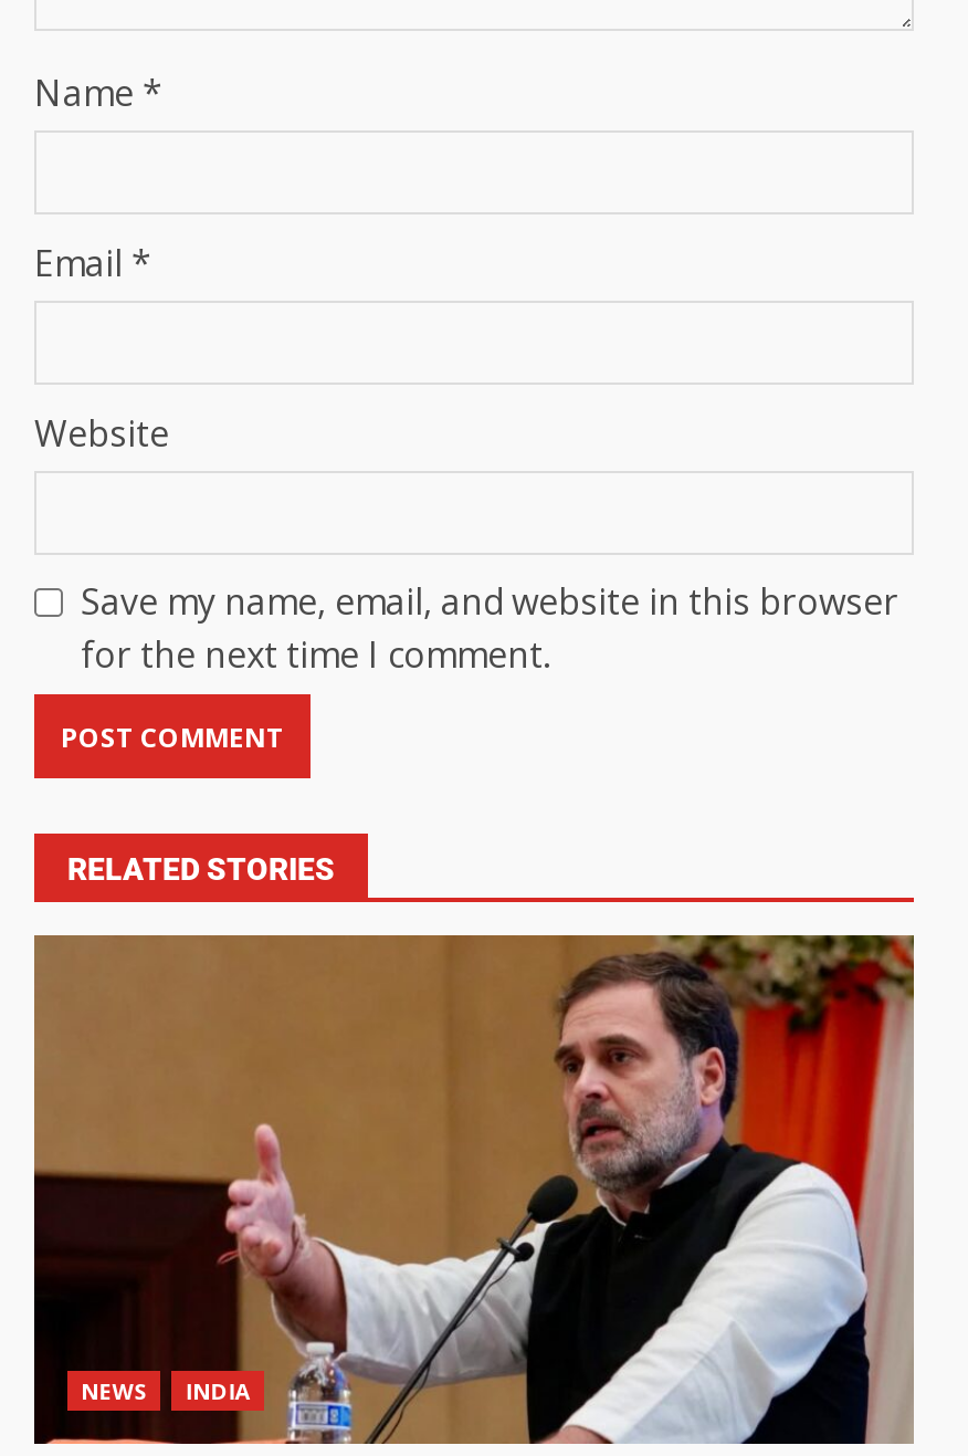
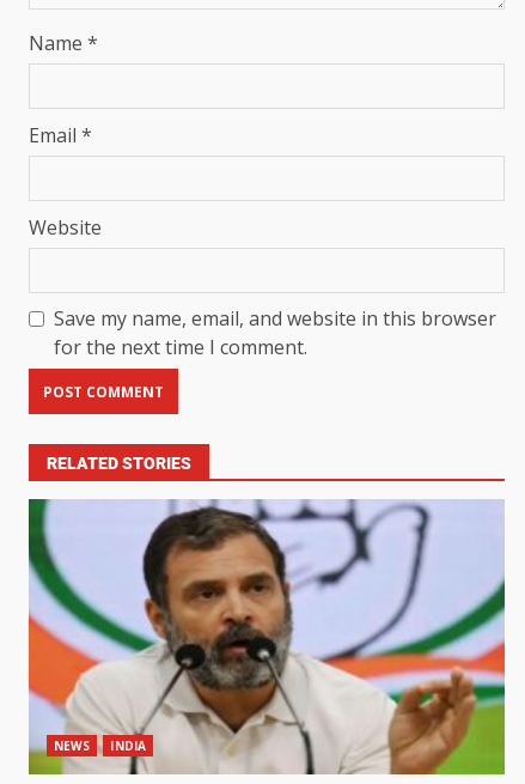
[32,933,916,1446] [image] -> [28,498,506,776] [image]

